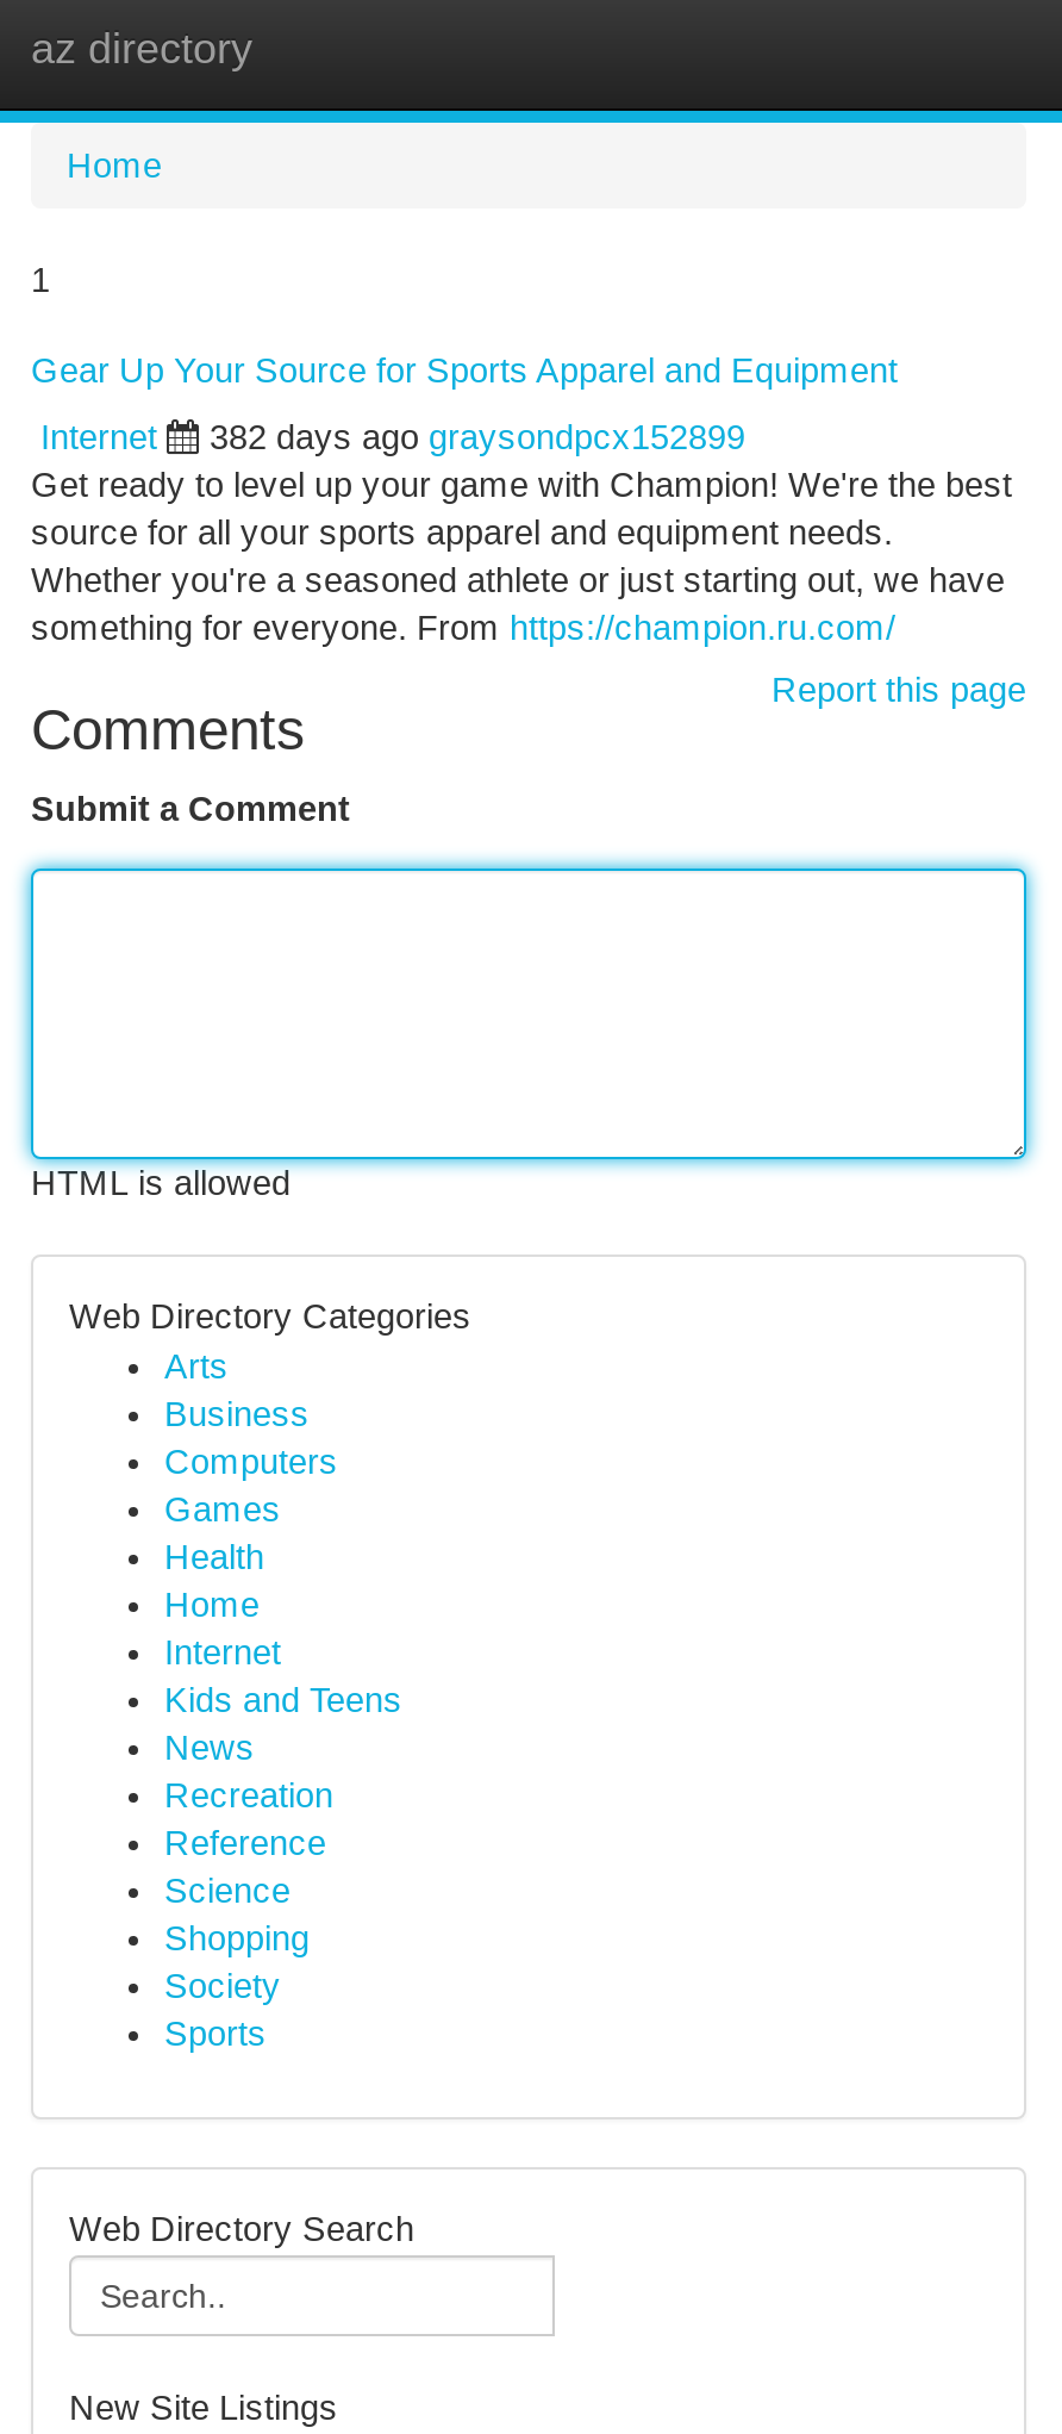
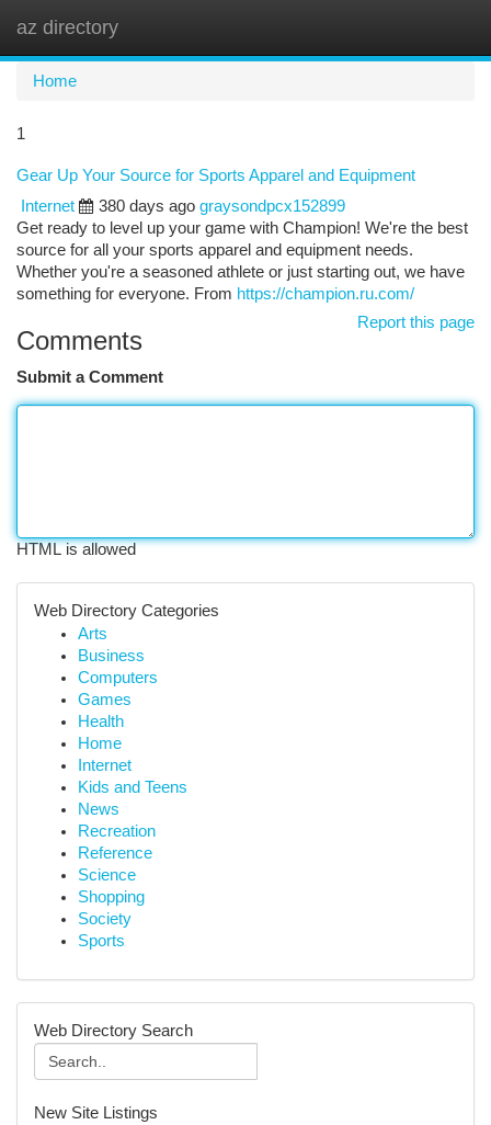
[210,418,745,456] 382 days ago graysondpcx152899 -> [99,197,345,215] 380 days ago graysondpcx152899

